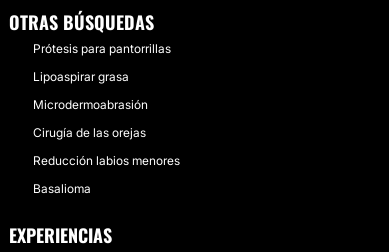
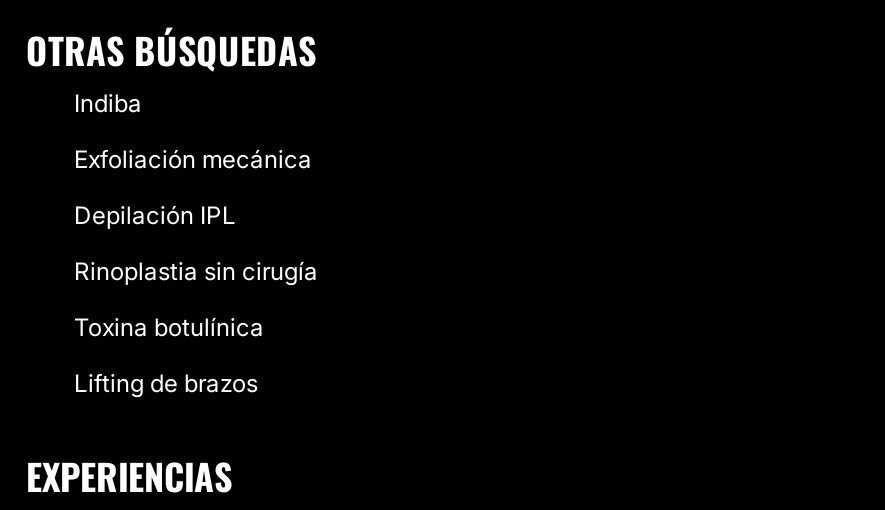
[33,41,171,56] Prótesis para pantorrillas -> [74,88,142,118] Indiba
[33,69,129,84] Lipoaspirar grasa -> [74,144,312,174] Exfoliación mecánica
[33,97,148,112] Microdermoabrasión -> [74,200,236,230] Depilación IPL
[33,125,146,140] Cirugía de las orejas -> [74,256,318,286] Rinoplastia sin cirugía
[33,153,180,168] Reducción labios menores -> [74,312,264,342] Toxina botulínica
[33,181,91,196] Basalioma -> [74,368,258,398] Lifting de brazos

